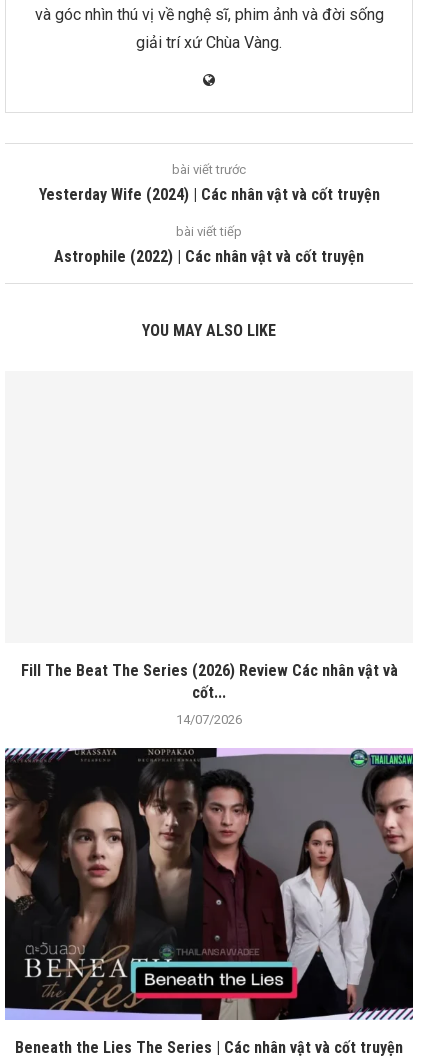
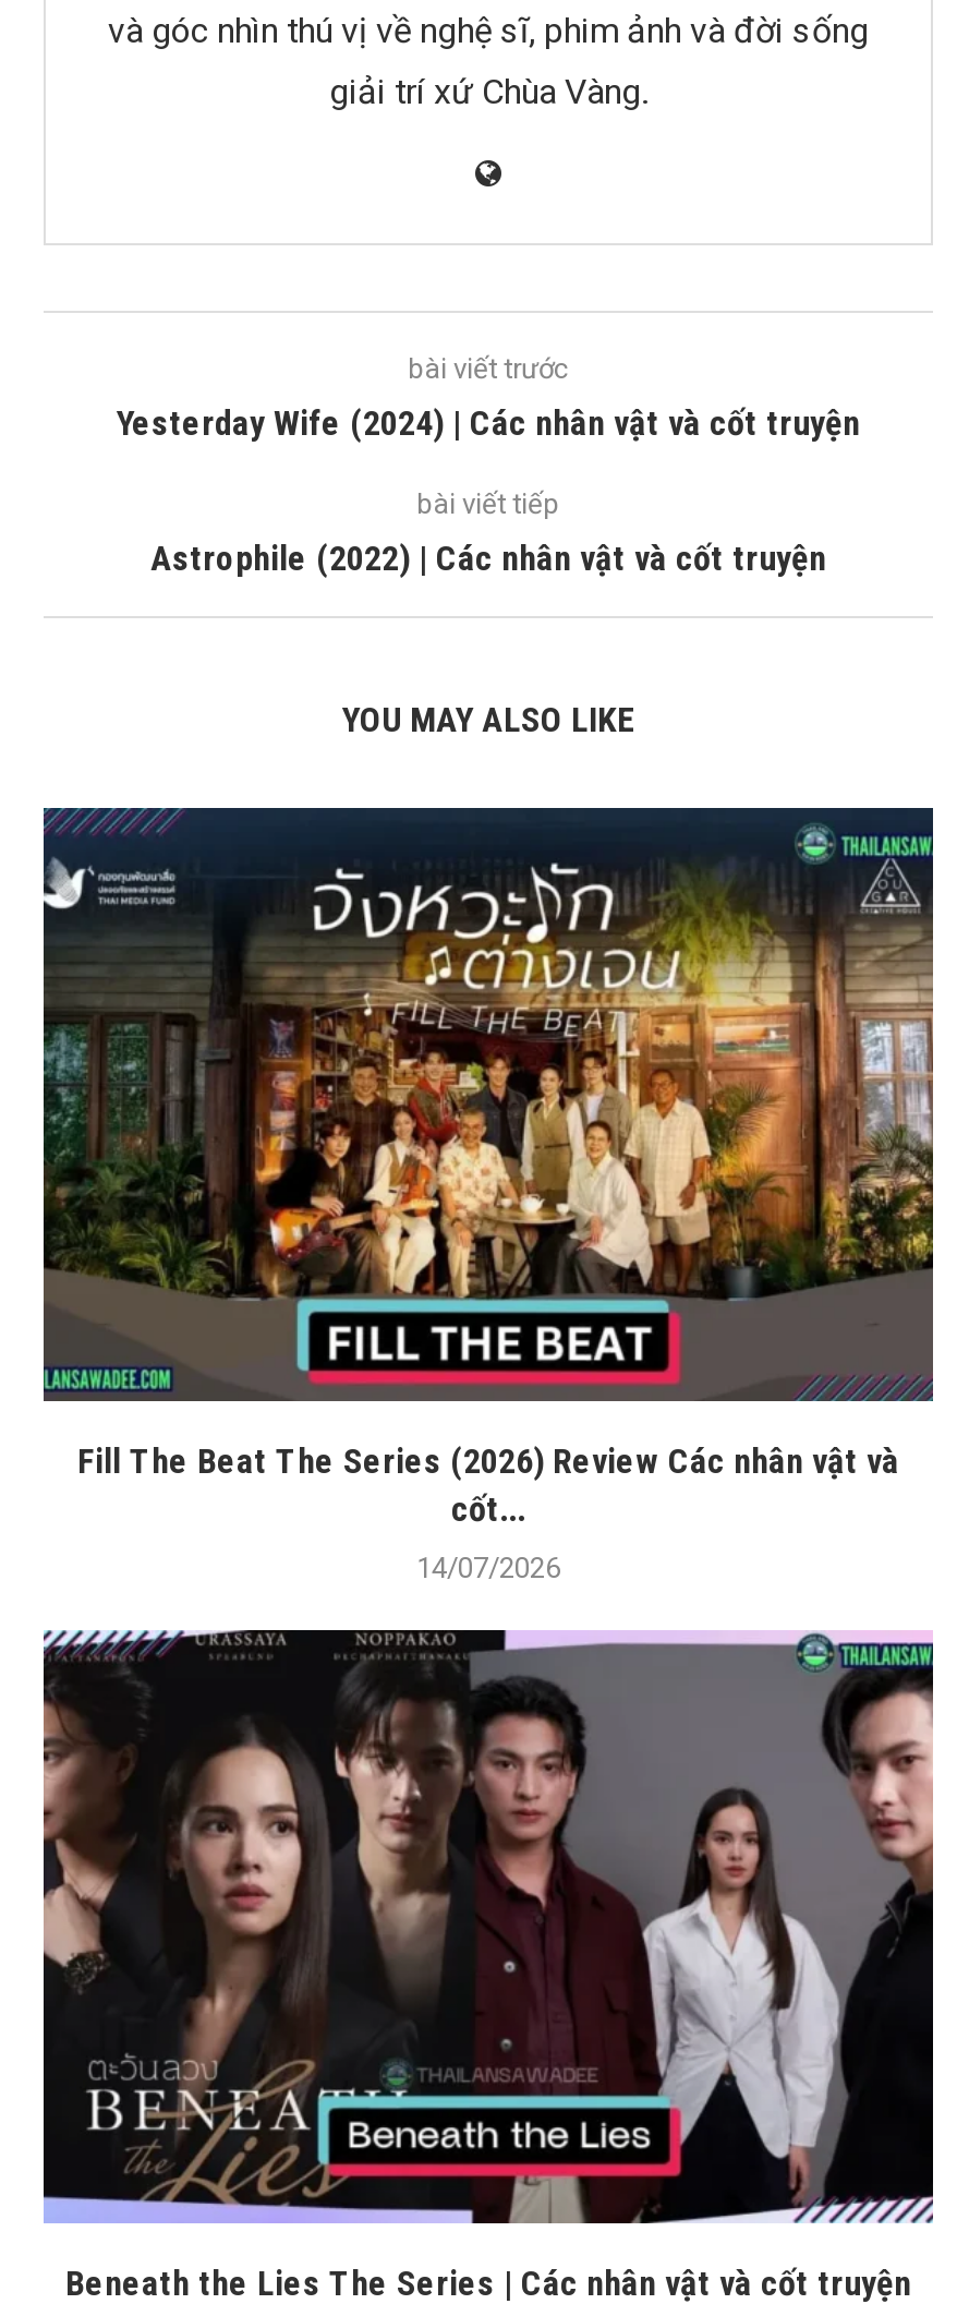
none -> [41,806,935,1403] [image]

